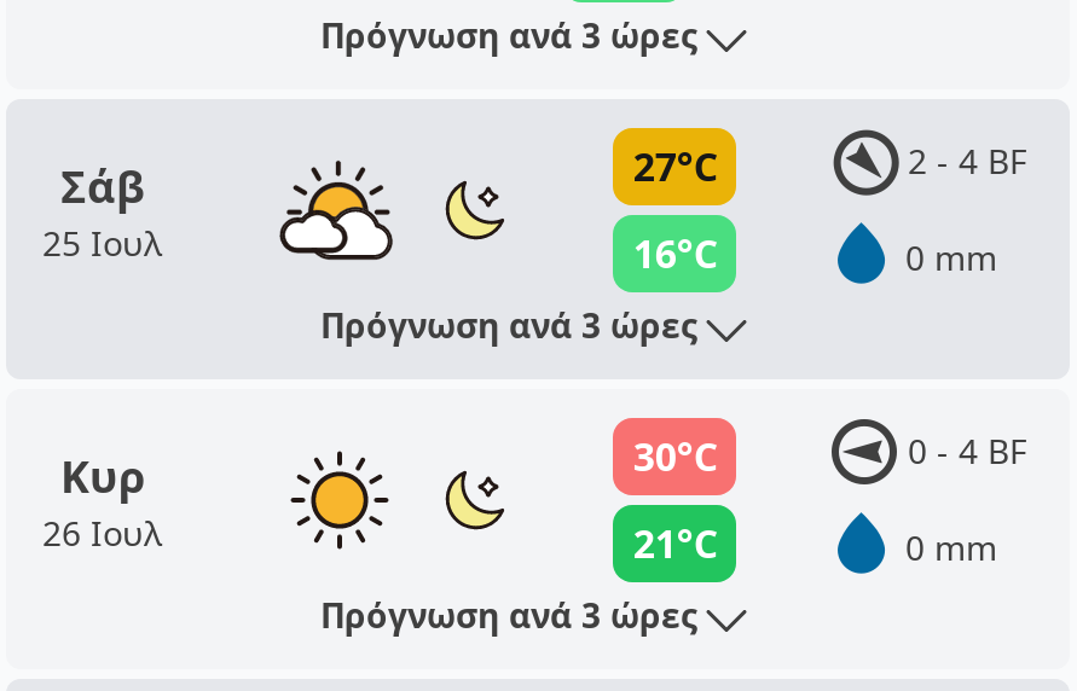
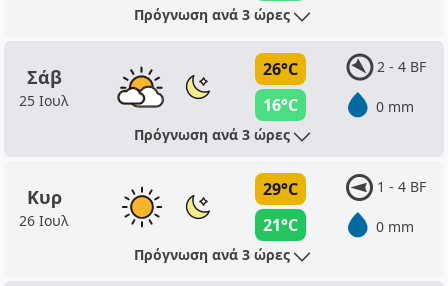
[633,140,718,193] 27°C -> [263,58,298,80] 26°C
[633,430,718,483] 30°C -> [263,178,298,200] 29°C
[908,428,1026,474] 0 - 4 BF -> [377,177,426,196] 1 - 4 BF

